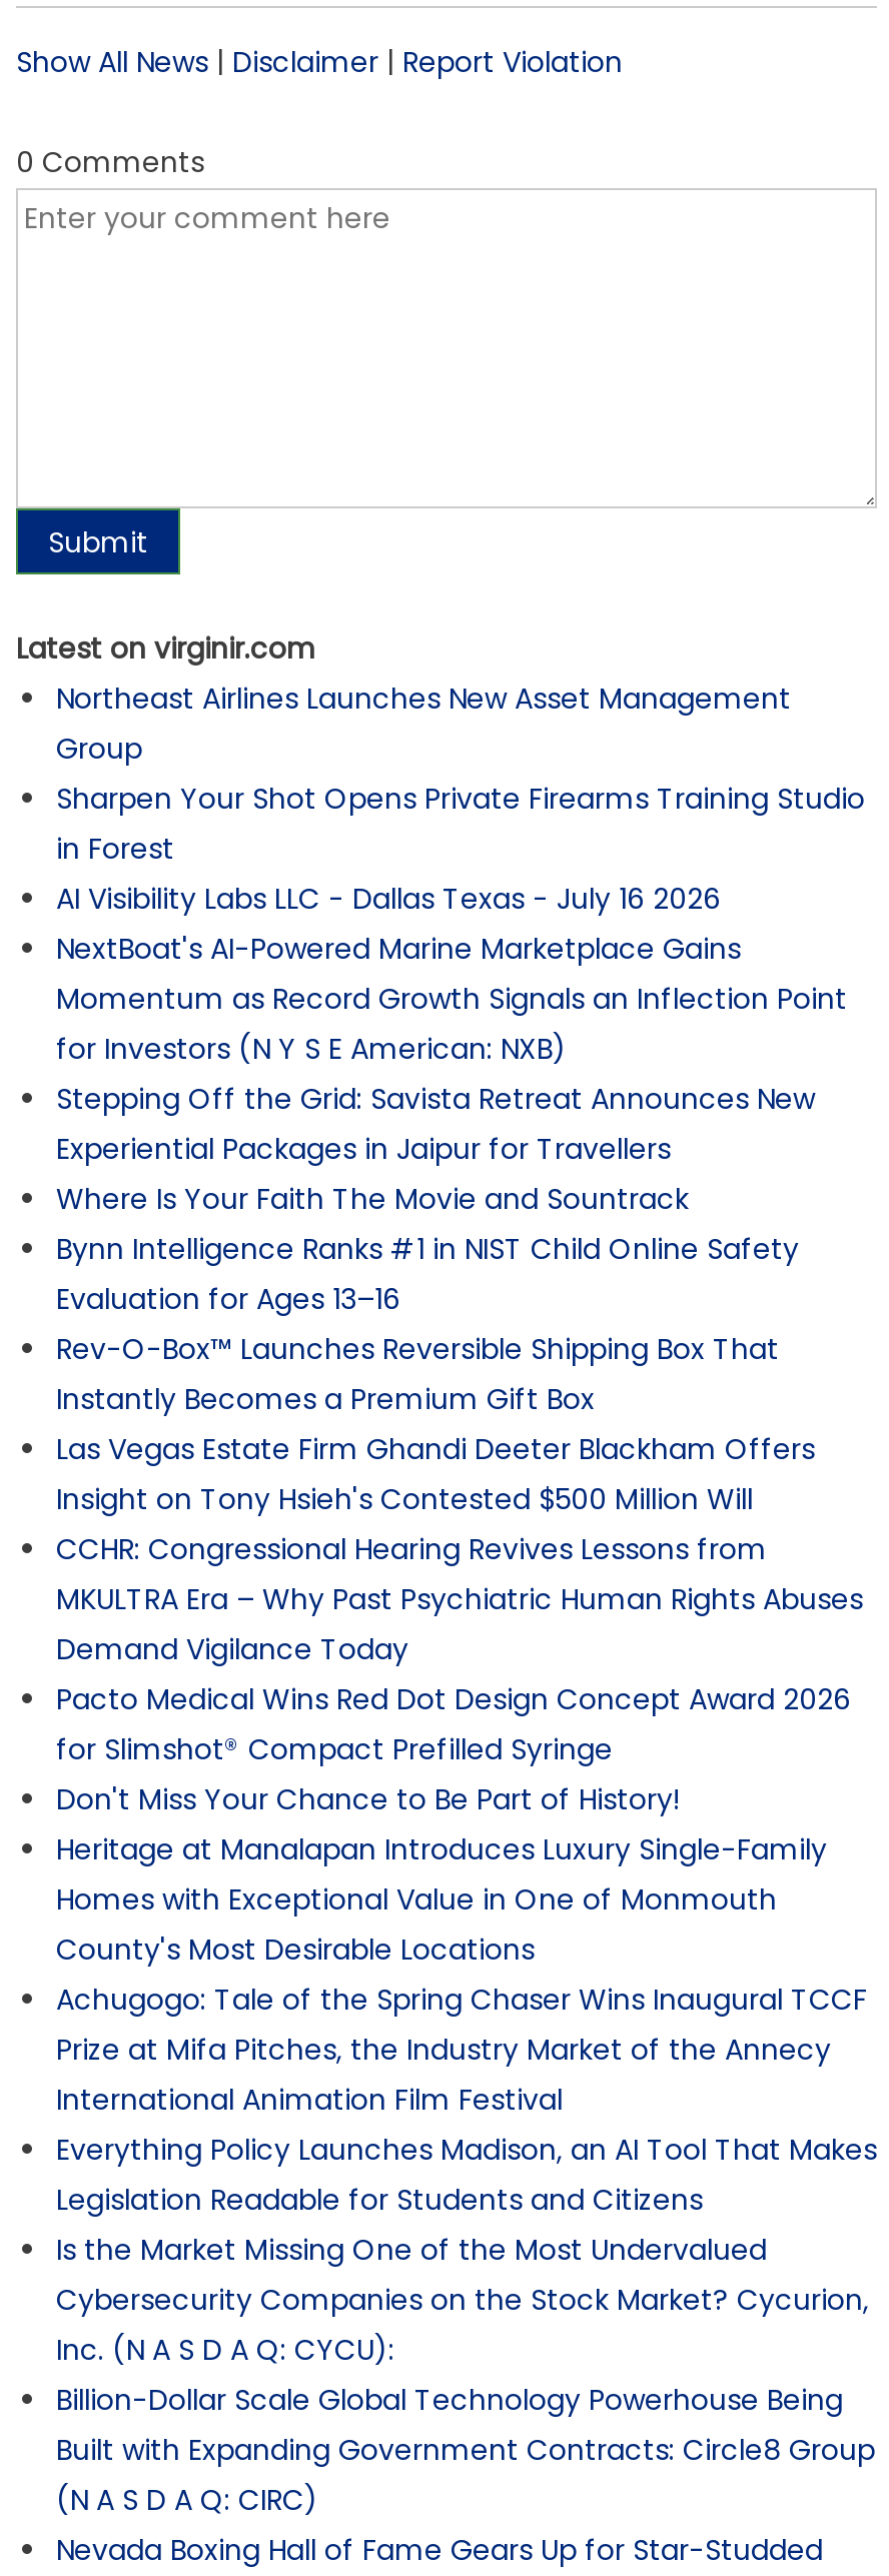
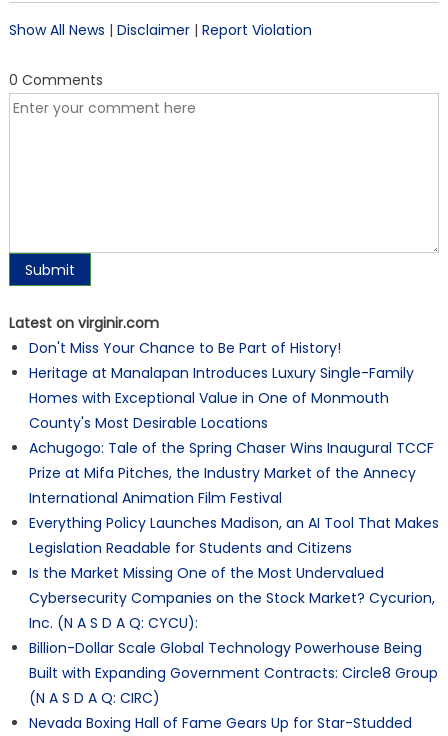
[56,679,865,1769] Northeast Airlines Launches New Asset Management | Group | Sharpen Your Shot Opens Private Firearms Training Studio | in Forest | AI Visibility Labs LLC - Dallas Texas - July 16 2026 | NextBoat's AI-Powered Marine Marketplace Gains | Momentum as Record Growth Signals an Inflection Point | for Investors (N Y S E American: NXB) | Stepping Off the Grid: Savista Retreat Announces New | Experiential Packages in Jaipur for Travellers | Where Is Your Faith The Movie and Sountrack | Bynn Intelligence Ranks #1 in NIST Child Online Safety | Evaluation for Ages 13–16 | Rev-O-Box™ Launches Reversible Shipping Box That | Instantly Becomes a Premium Gift Box | Las Vegas Estate Firm Ghandi Deeter Blackham Offers | Insight on Tony Hsieh's Contested $500 Million Will | CCHR: Congressional Hearing Revives Lessons from | MKULTRA Era – Why Past Psychiatric Human Rights Abuses | Demand Vigilance Today | Pacto Medical Wins Red Dot Design Concept Award 2026 | for Slimshot® Compact Prefilled Syringe -> none

